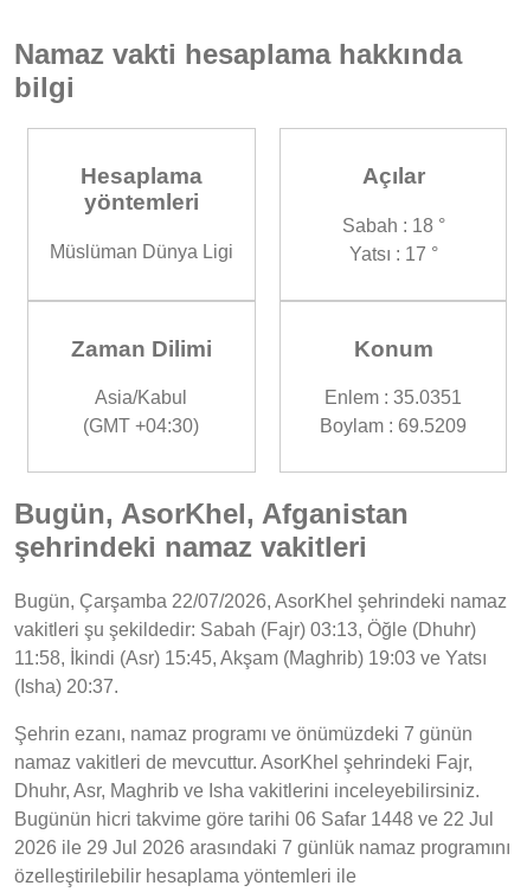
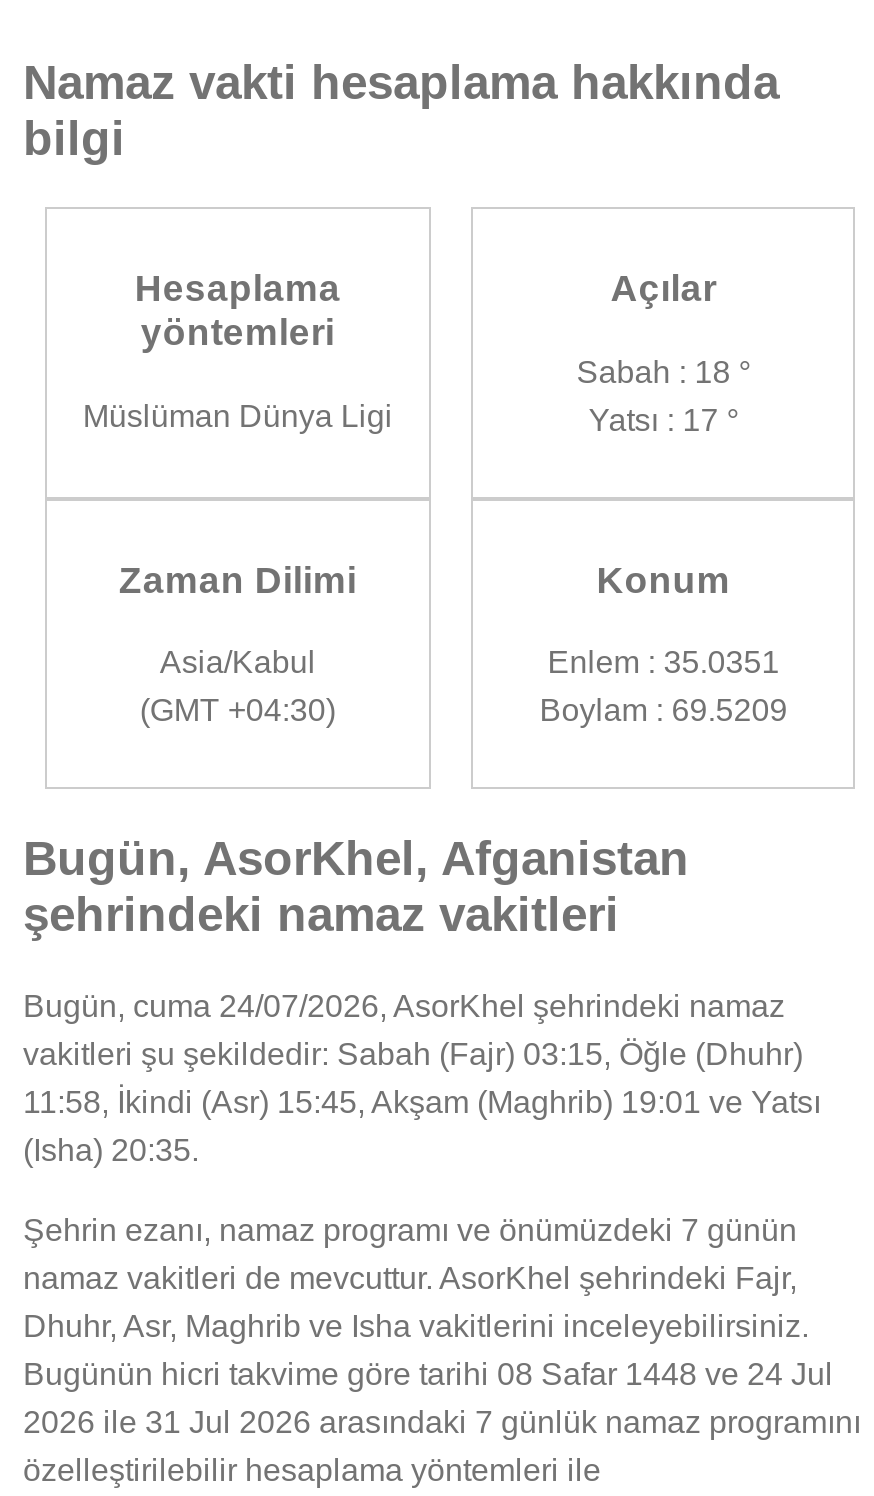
[14,591,507,611] Bugün, Çarşamba 22/07/2026, AsorKhel şehrindeki namaz -> [23,989,785,1023] Bugün, cuma 24/07/2026, AsorKhel şehrindeki namaz
[14,620,476,640] vakitleri şu şekildedir: Sabah (Fajr) 03:13, Öğle (Dhuhr) -> [23,1037,803,1071] vakitleri şu şekildedir: Sabah (Fajr) 03:15, Öğle (Dhuhr)
[14,648,487,668] 11:58, İkindi (Asr) 15:45, Akşam (Maghrib) 19:03 ve Yatsı -> [23,1085,821,1119] 11:58, İkindi (Asr) 15:45, Akşam (Maghrib) 19:01 ve Yatsı
[14,677,118,697] (Isha) 20:37. -> [23,1133,199,1167] (Isha) 20:35.
[14,809,494,829] Bugünün hicri takvime göre tarihi 06 Safar 1448 ve 22 Jul -> [23,1357,833,1391] Bugünün hicri takvime göre tarihi 08 Safar 1448 ve 24 Jul
[14,838,510,858] 2026 ile 29 Jul 2026 arasındaki 7 günlük namaz programını -> [23,1405,861,1439] 2026 ile 31 Jul 2026 arasındaki 7 günlük namaz programını

